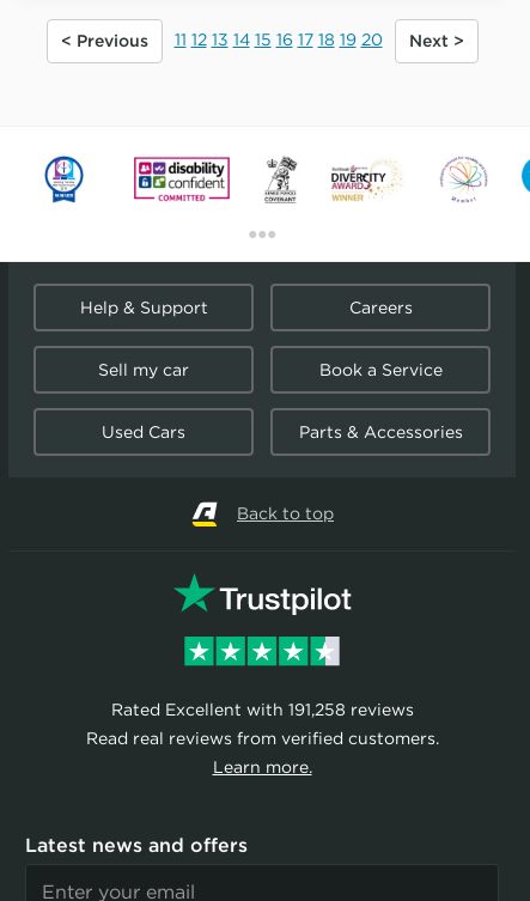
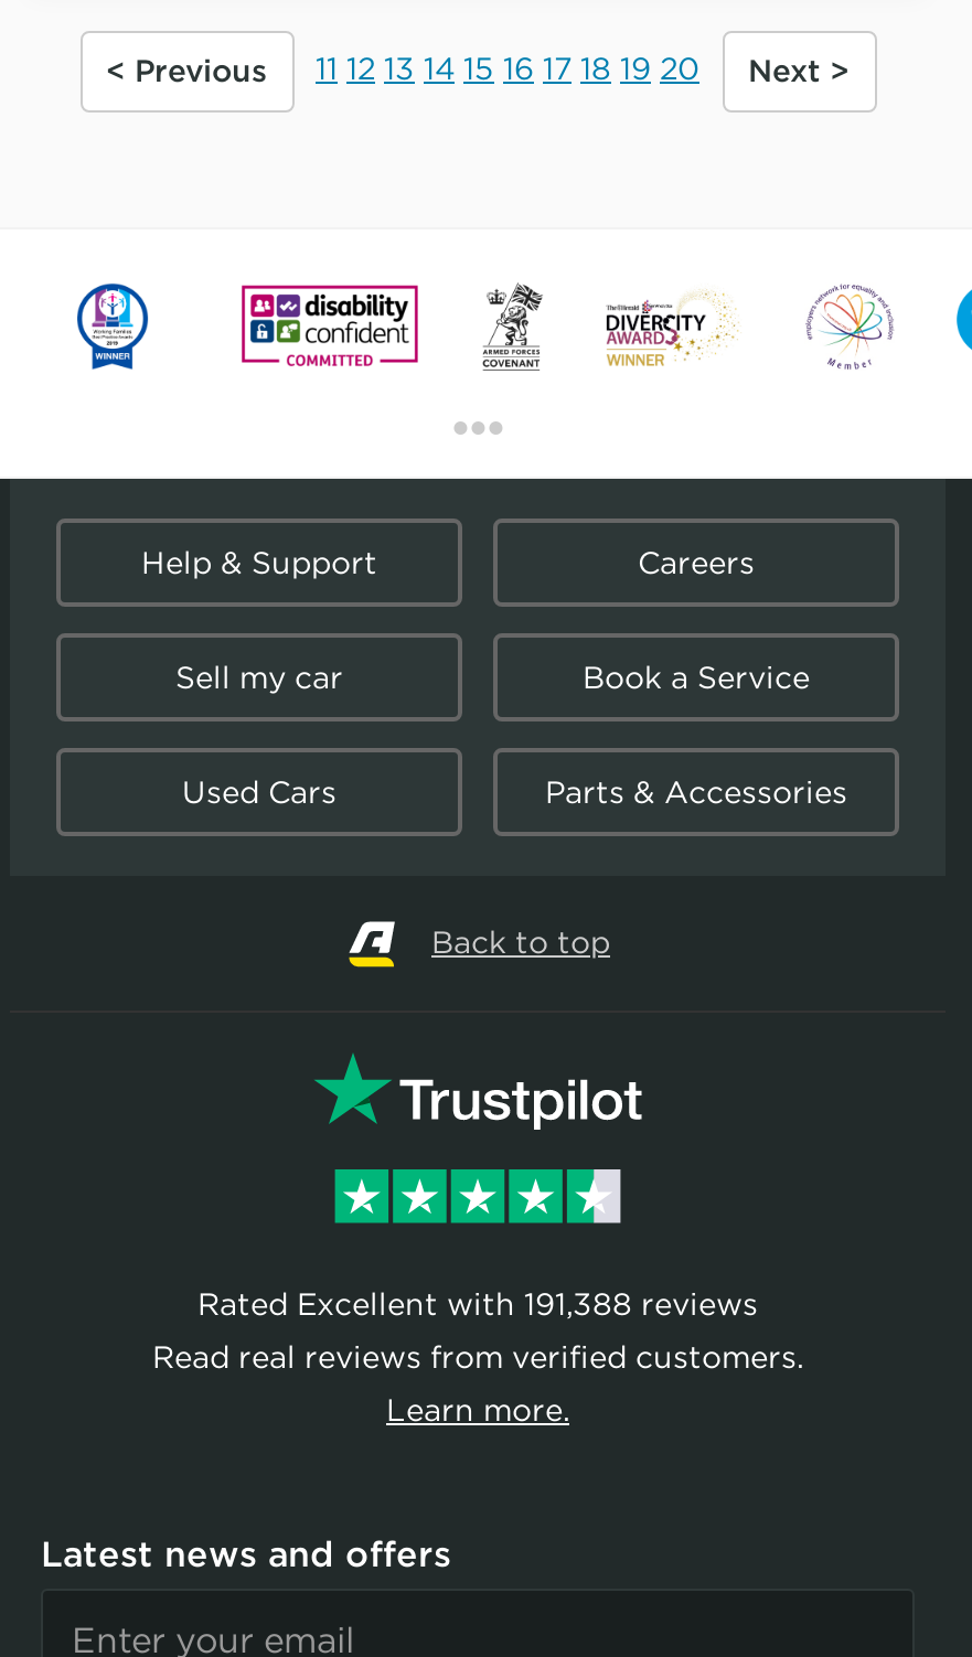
[111,700,413,720] Rated Excellent with 191,258 reviews -> [197,1287,758,1323] Rated Excellent with 191,388 reviews

